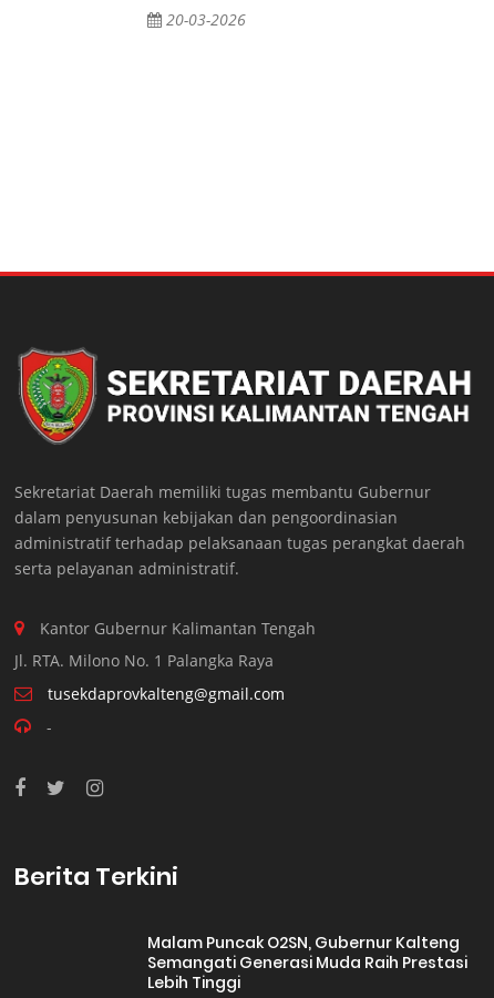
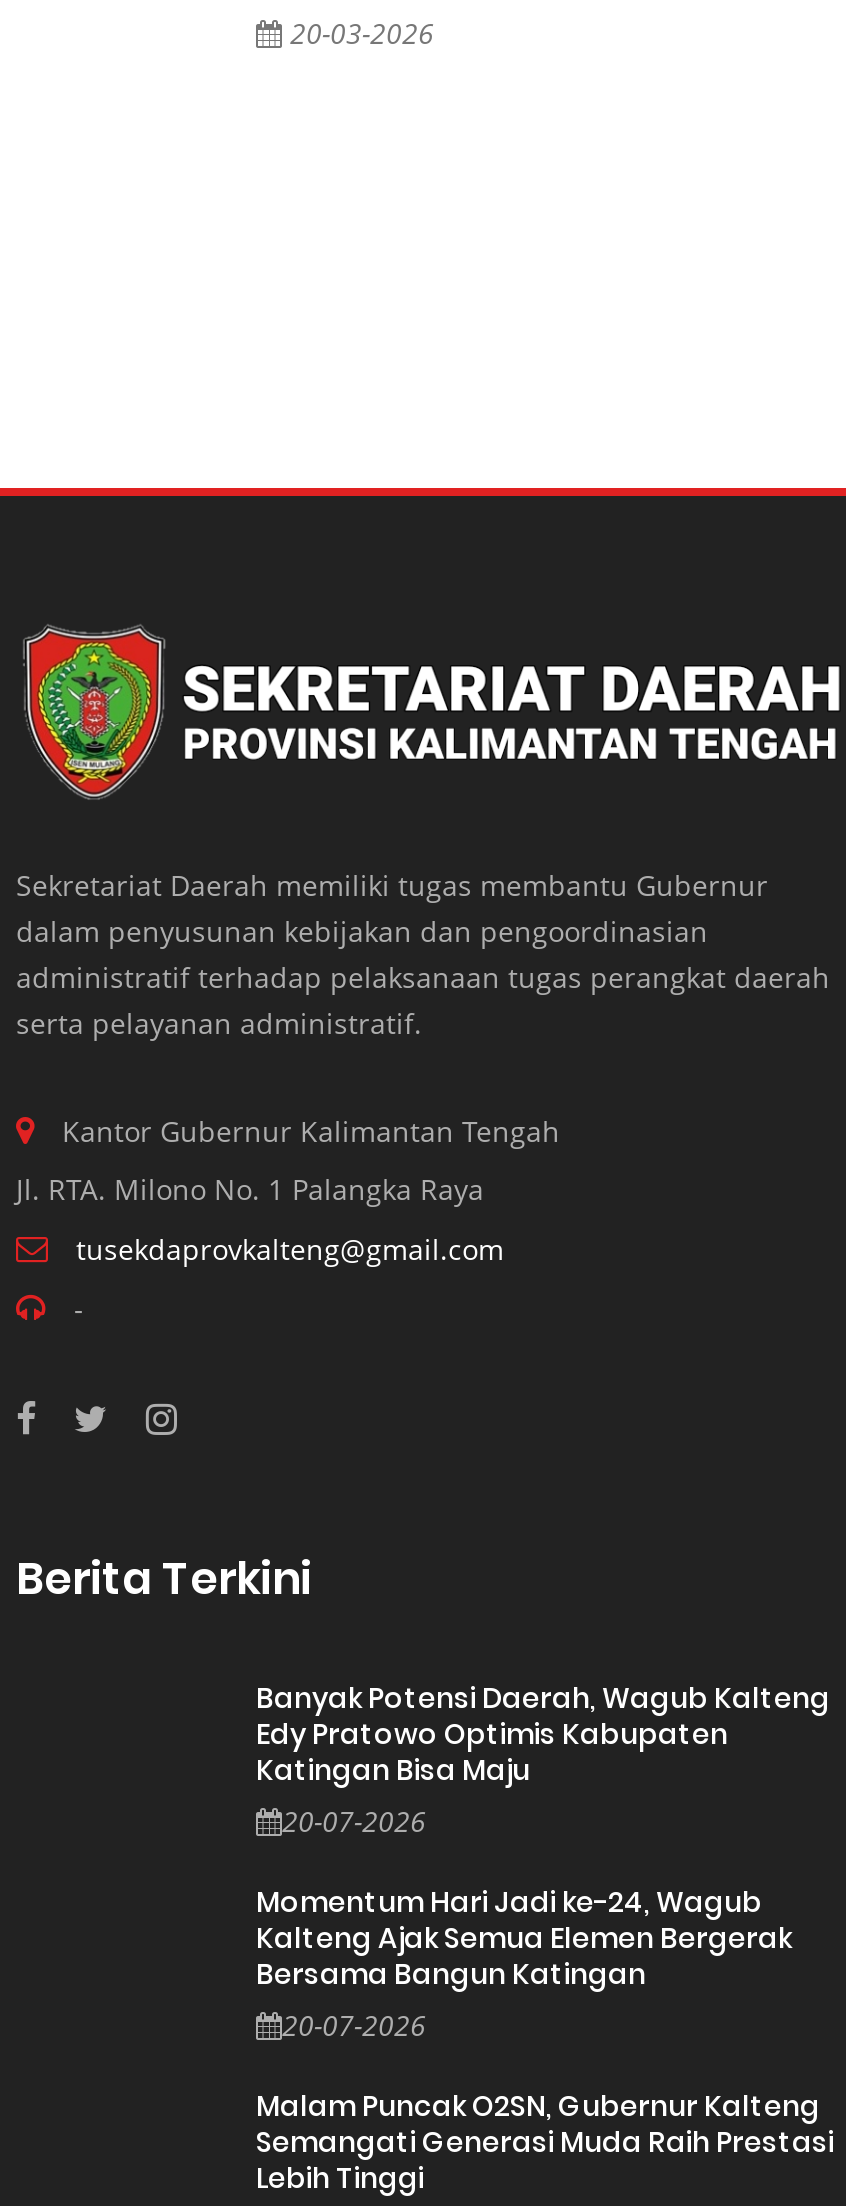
none -> [256,1678,830,2044] Banyak Potensi Daerah, Wagub Kalteng | Edy Pratowo Optimis Kabupaten | Katingan Bisa Maju | 20-07-2026 | Momentum Hari Jadi ke-24, Wagub | Kalteng Ajak Semua Elemen Bergerak | Bersama Bangun Katingan | 20-07-2026

